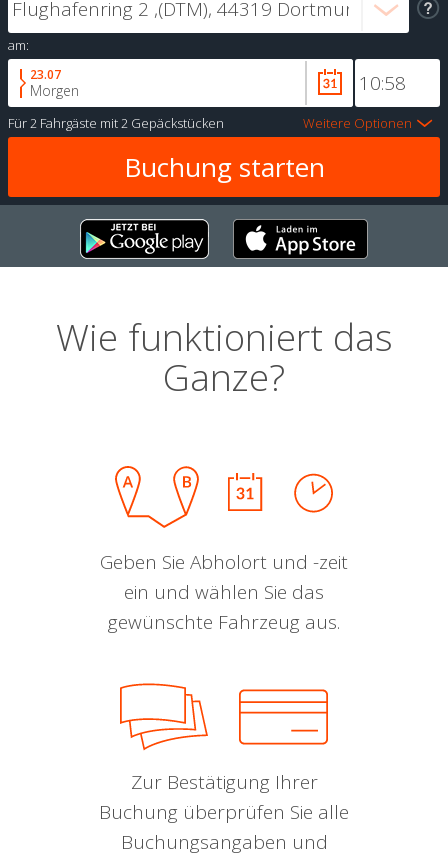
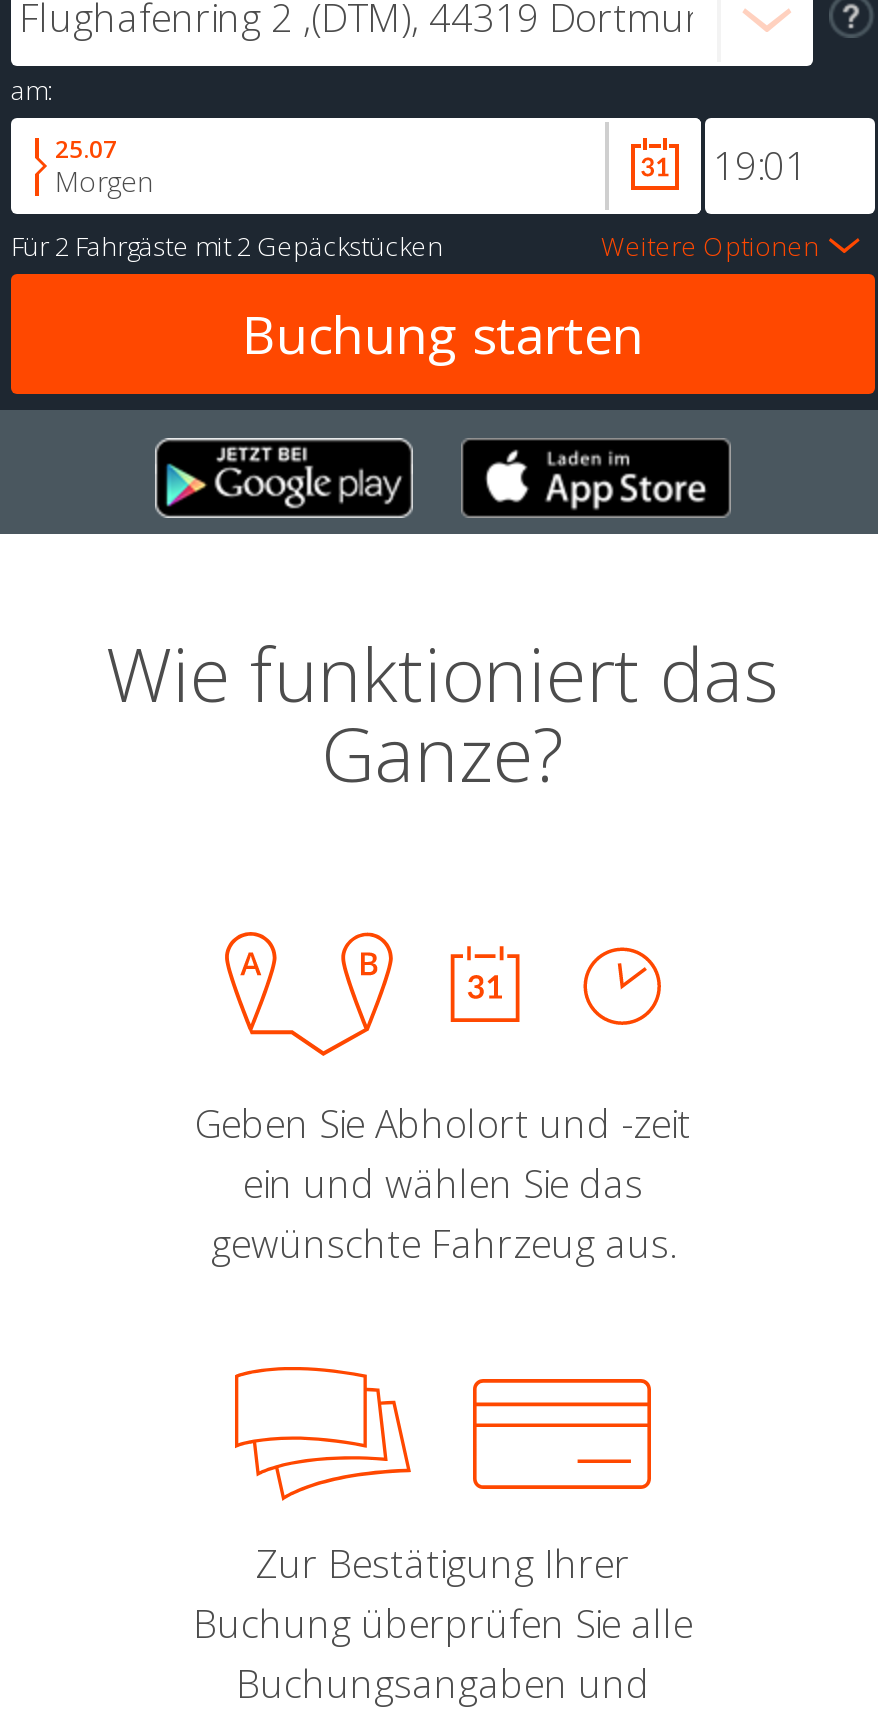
[30,66,61,83] 23.07 -> [55,133,117,167] 25.07

